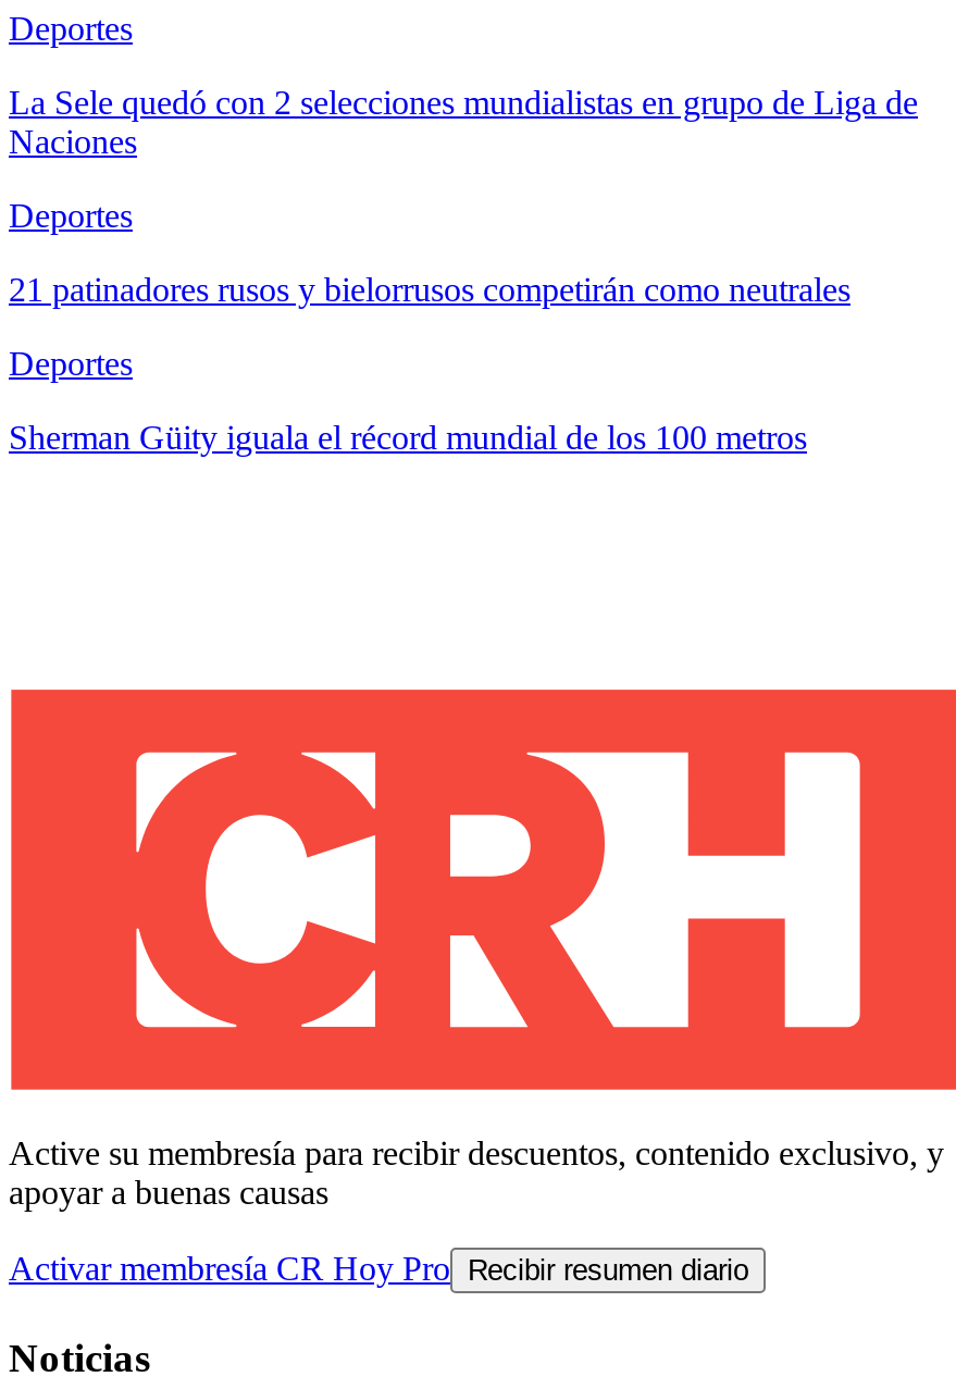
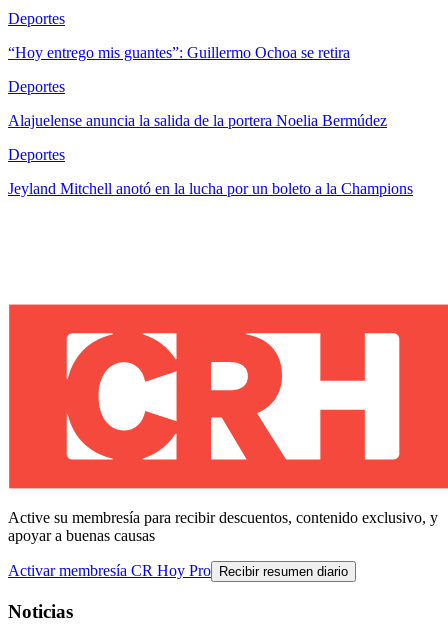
[9,84,918,160] La Sele quedó con 2 selecciones mundialistas en grupo de Liga de | Naciones -> [8,44,350,61] “Hoy entrego mis guantes”: Guillermo Ochoa se retira
[9,271,851,308] 21 patinadores rusos y bielorrusos competirán como neutrales -> [8,112,387,129] Alajuelense anuncia la salida de la portera Noelia Bermúdez
[9,419,807,456] Sherman Güity iguala el récord mundial de los 100 metros -> [8,180,413,197] Jeyland Mitchell anotó en la lucha por un boleto a la Champions

